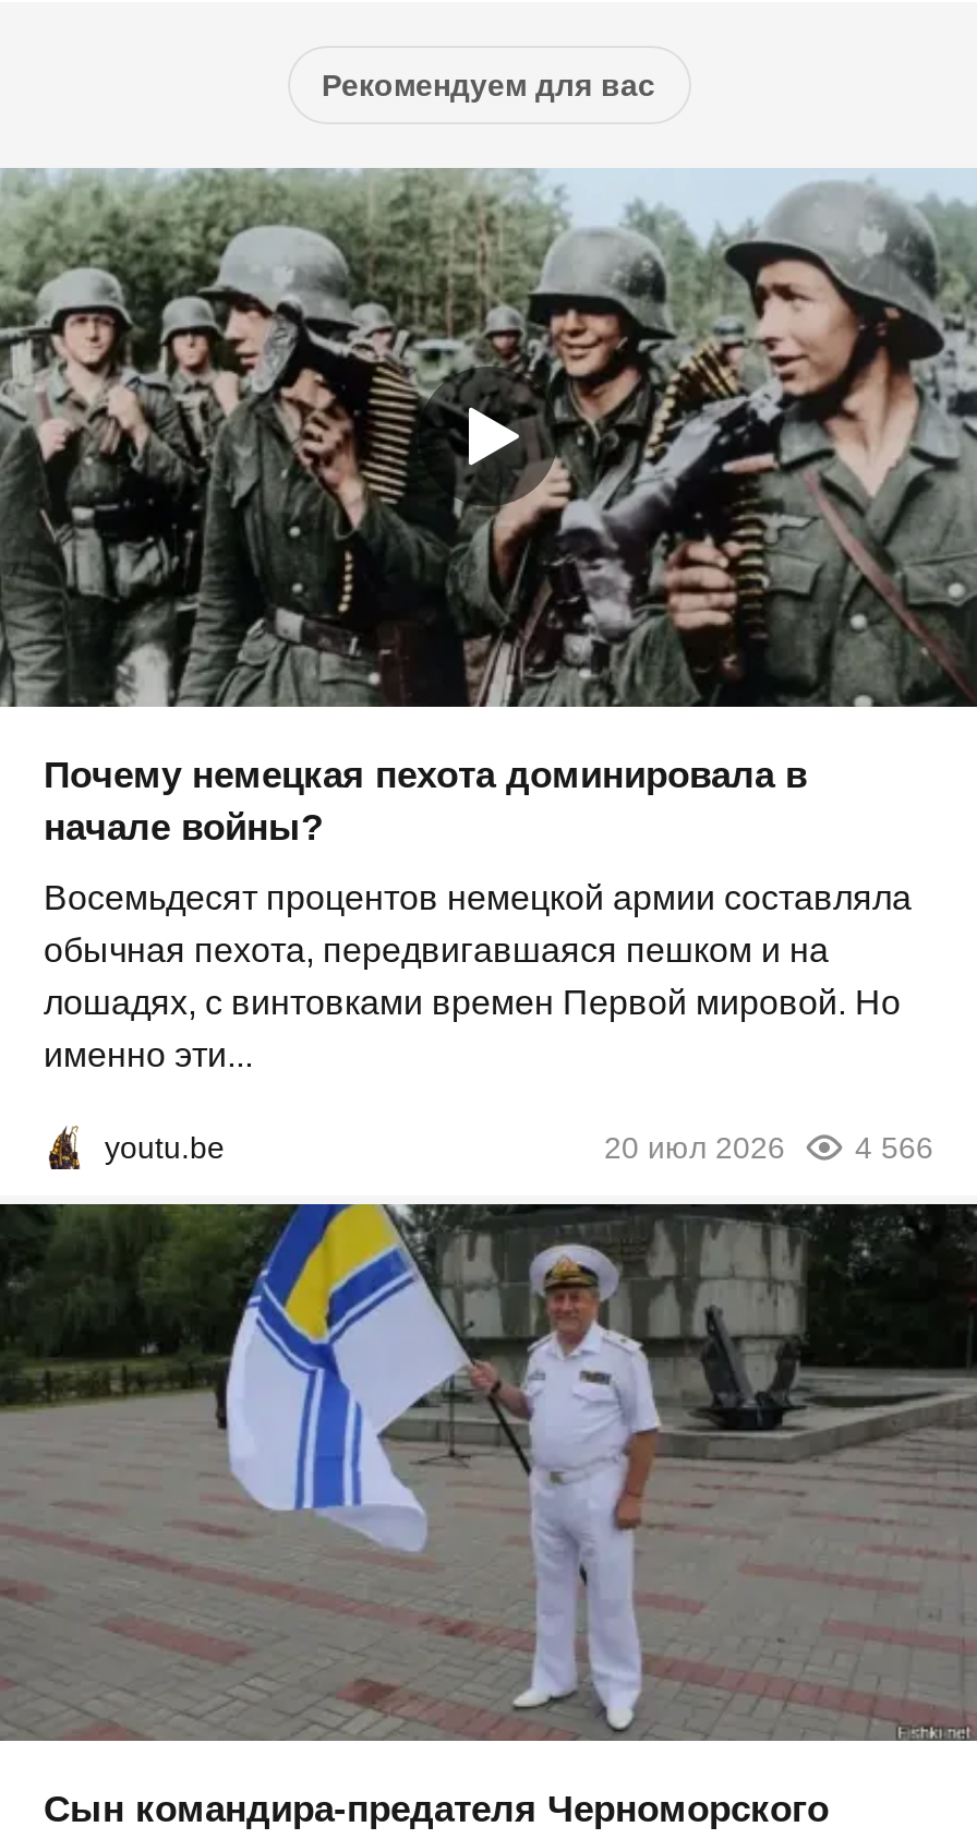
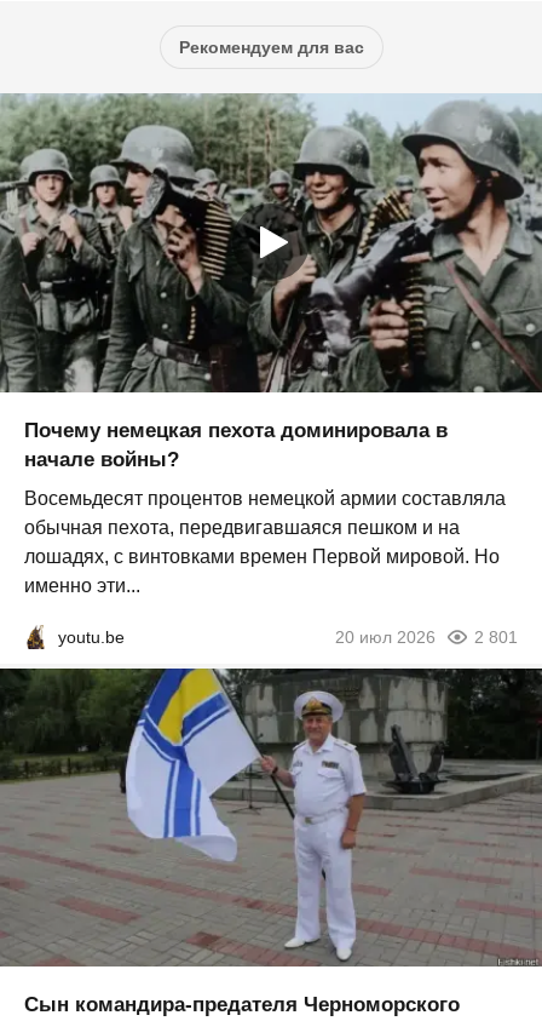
[604,1129,933,1164] 20 июл 2026 4 566 -> [335,627,518,646] 20 июл 2026 2 801

